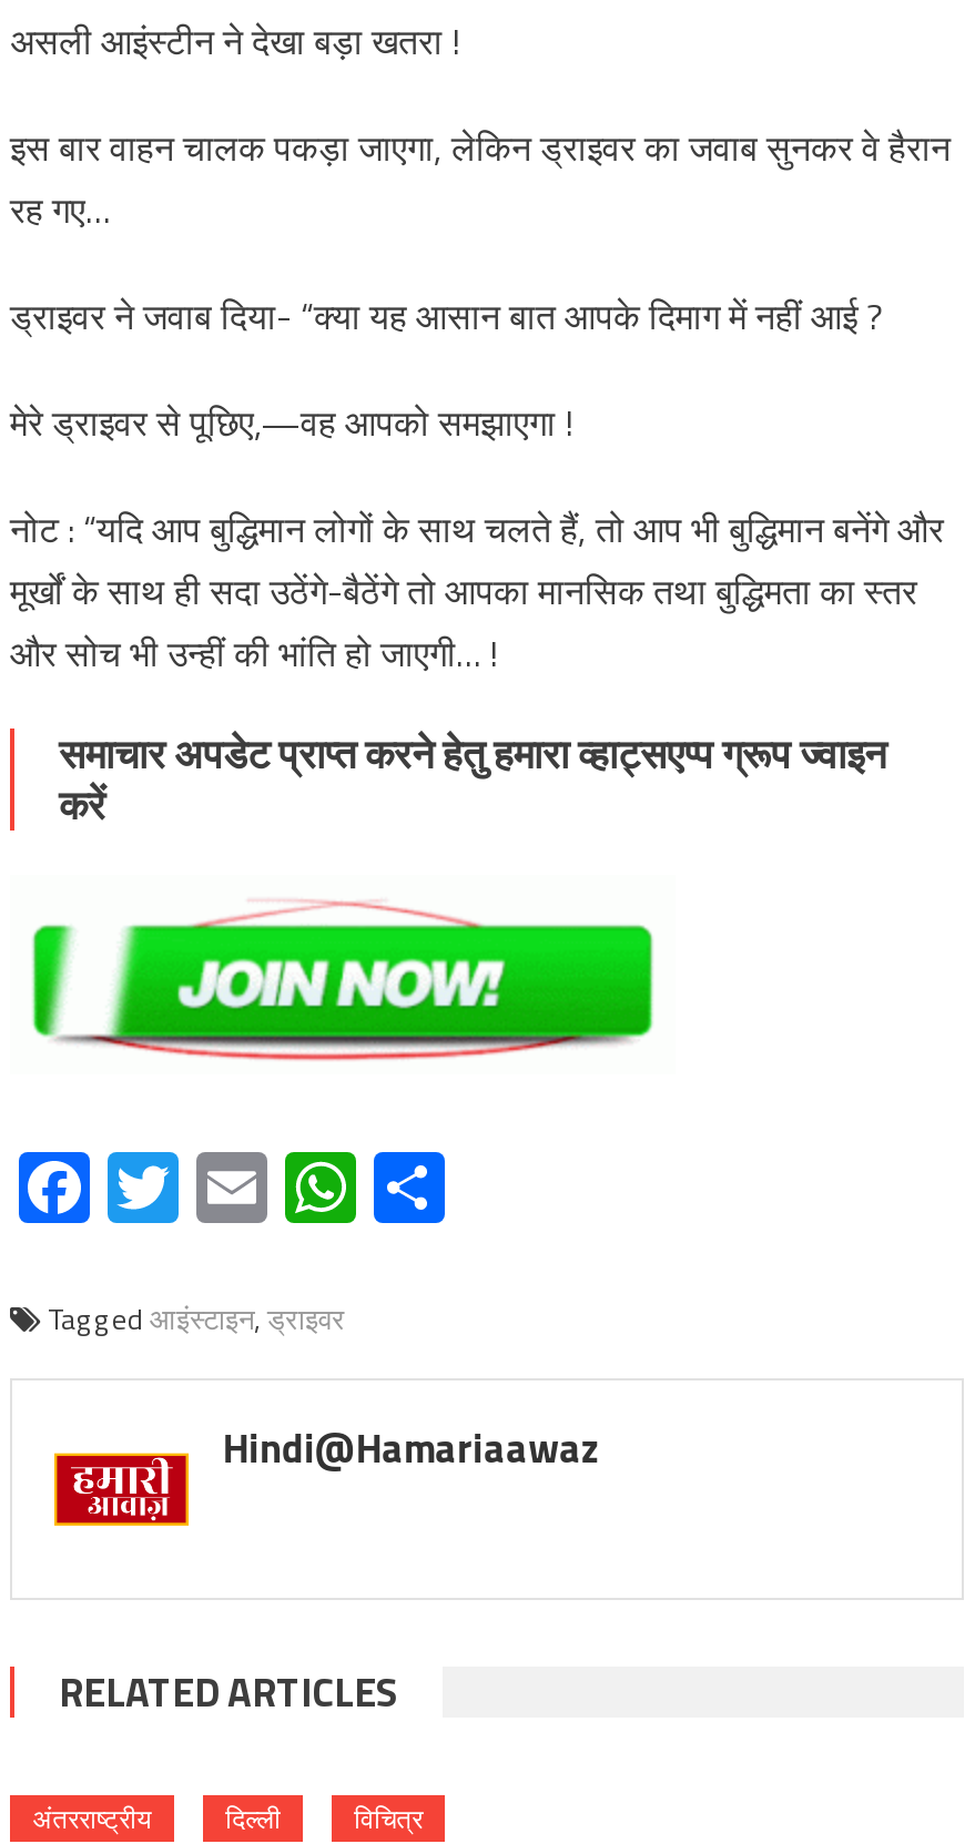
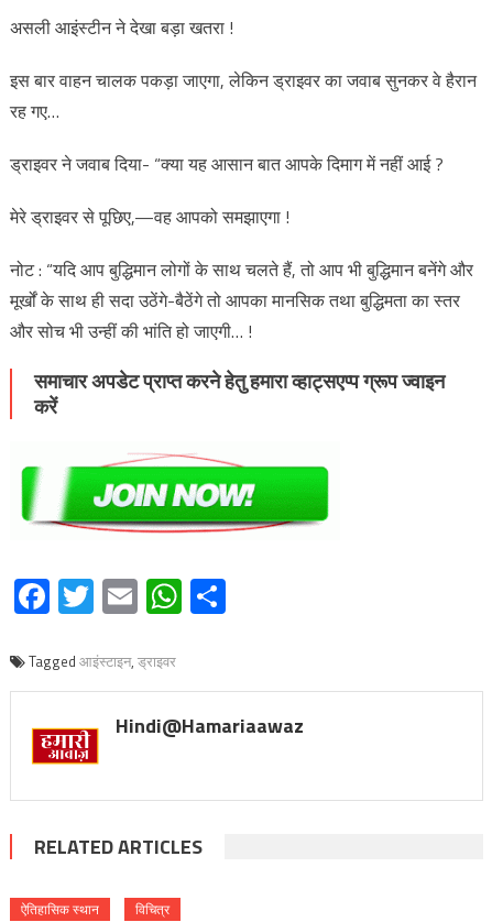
[32,1797,281,1839] अंतरराष्ट्रीय | दिल्ली -> [21,899,99,919] ऐतिहासिक स्थान

